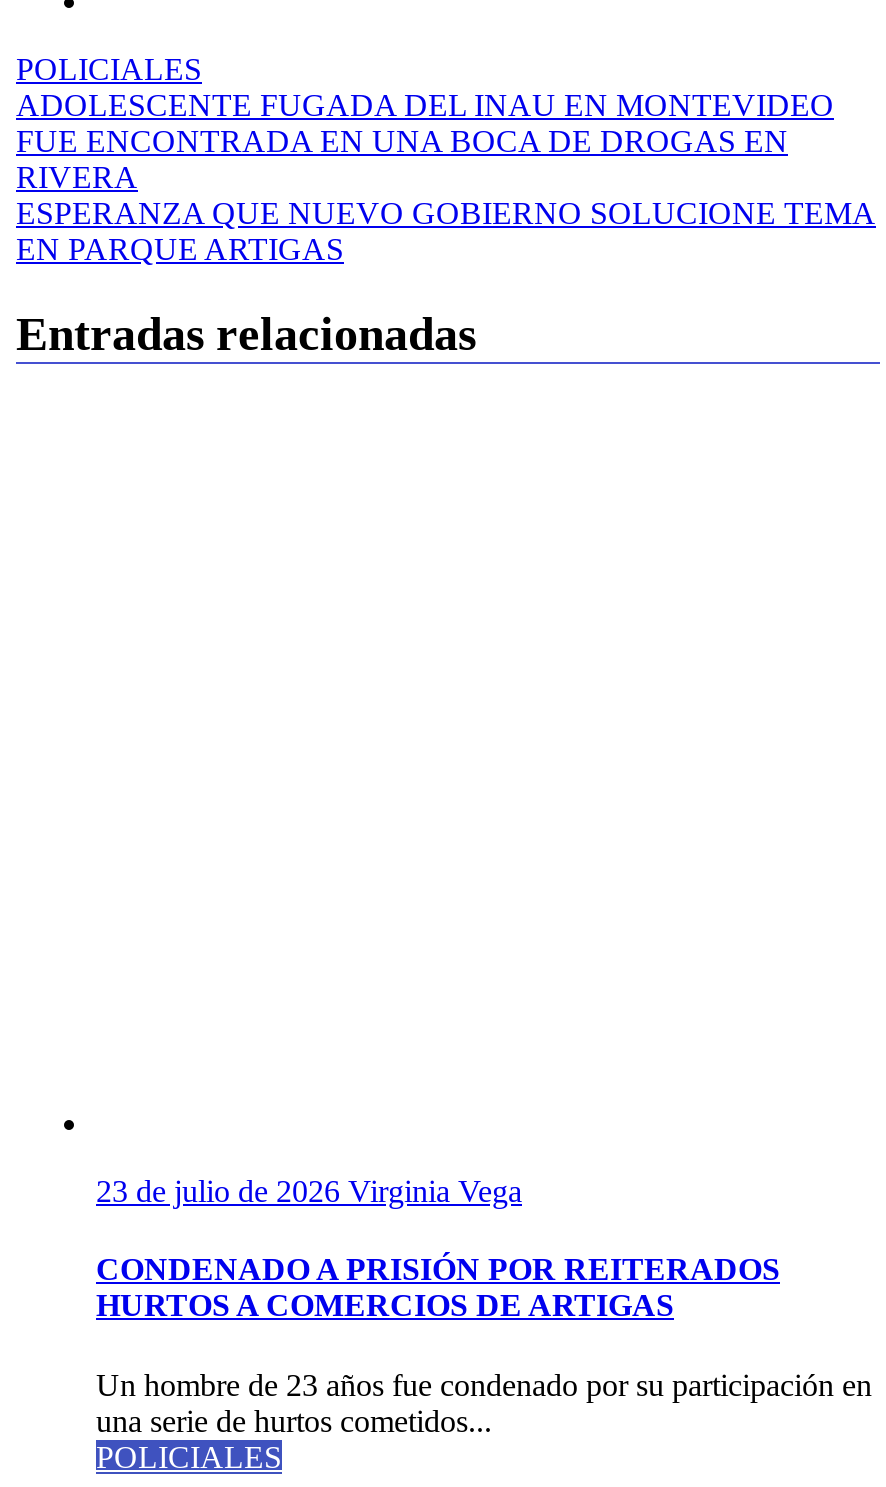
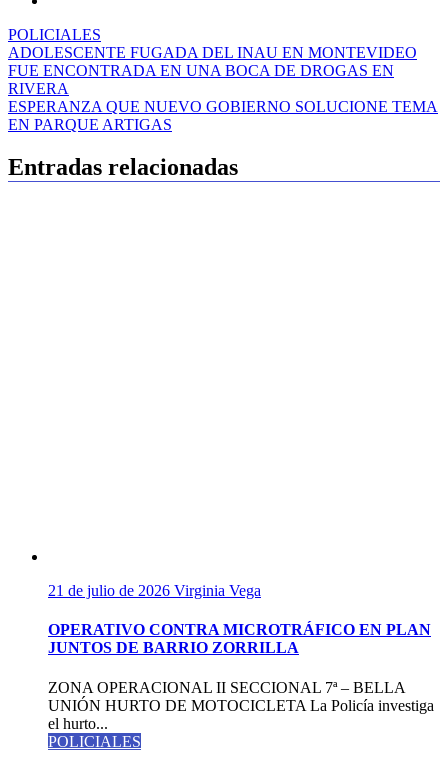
[96,1174,522,1208] 23 de julio de 2026 Virginia Vega -> [48,582,261,599] 21 de julio de 2026 Virginia Vega
[96,1253,780,1323] CONDENADO A PRISIÓN POR REITERADOS | HURTOS A COMERCIOS DE ARTIGAS -> [48,621,431,656] OPERATIVO CONTRA MICROTRÁFICO EN PLAN | JUNTOS DE BARRIO ZORRILLA
[96,1367,872,1437] Un hombre de 23 años fue condenado por su participación en | una serie de hurtos cometidos... -> [48,679,434,732] ZONA OPERACIONAL II SECCIONAL 7ª – BELLA | UNIÓN HURTO DE MOTOCICLETA La Policía investiga | el hurto...

